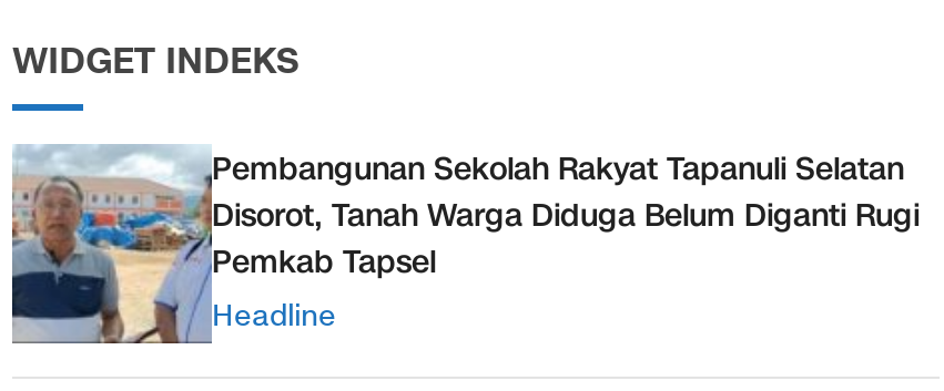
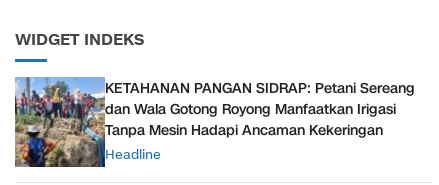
[10,144,920,346] [image] | Pembangunan Sekolah Rakyat Tapanuli Selatan | Disorot, Tanah Warga Diduga Belum Diganti Rugi | Pemkab Tapsel -> [14,77,415,168] [image] | KETAHANAN PANGAN SIDRAP: Petani Sereang | dan Wala Gotong Royong Manfaatkan Irigasi | Tanpa Mesin Hadapi Ancaman Kekeringan

